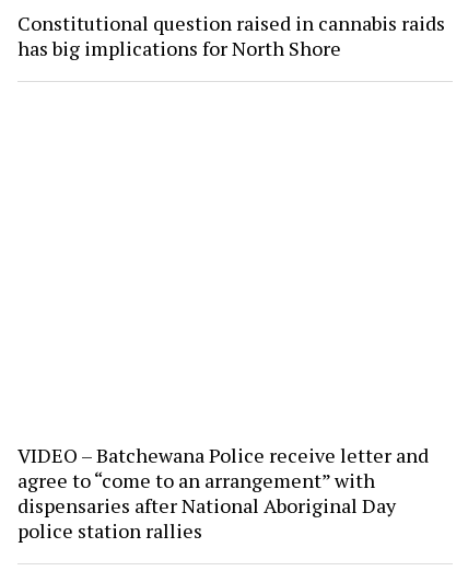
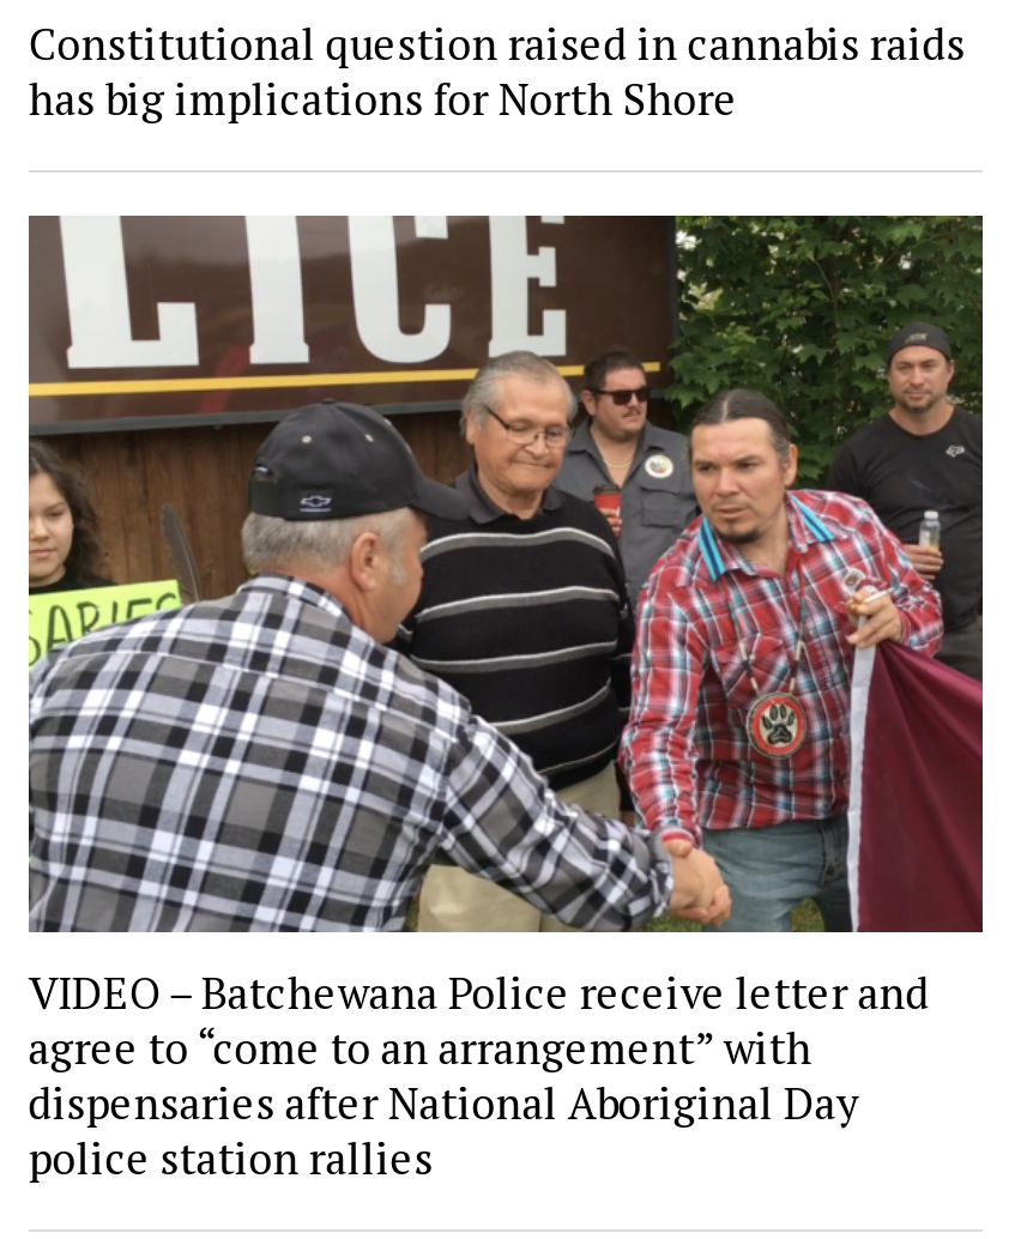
none -> [26,213,985,935] [image]

